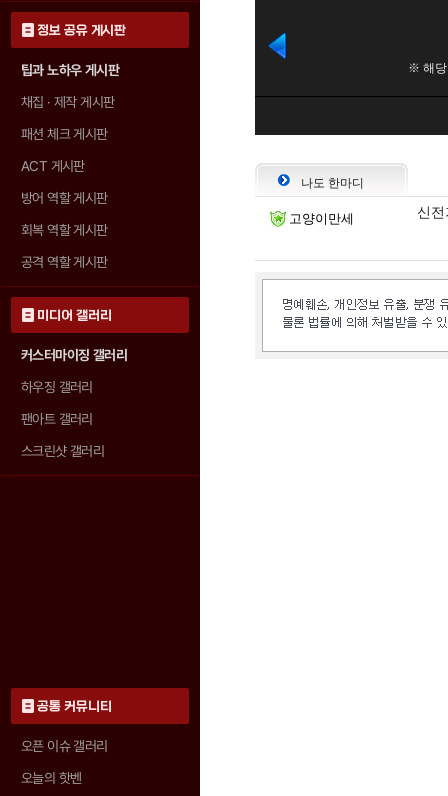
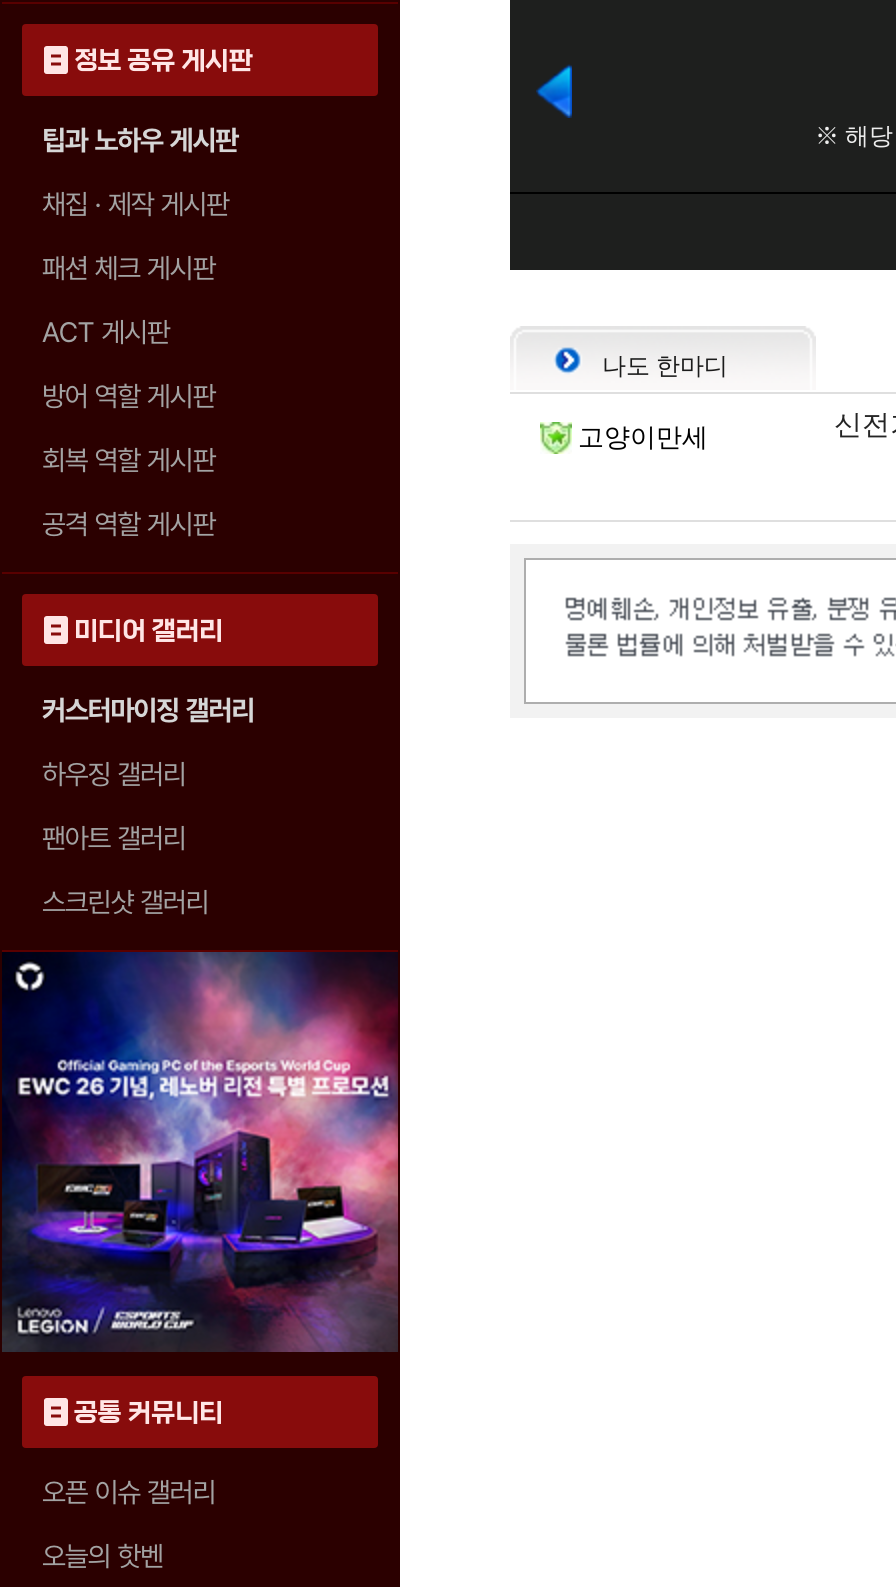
none -> [6,950,400,1354] [image]

